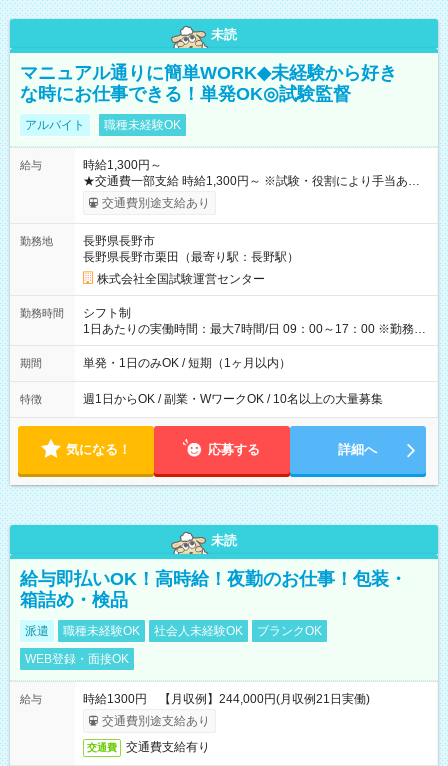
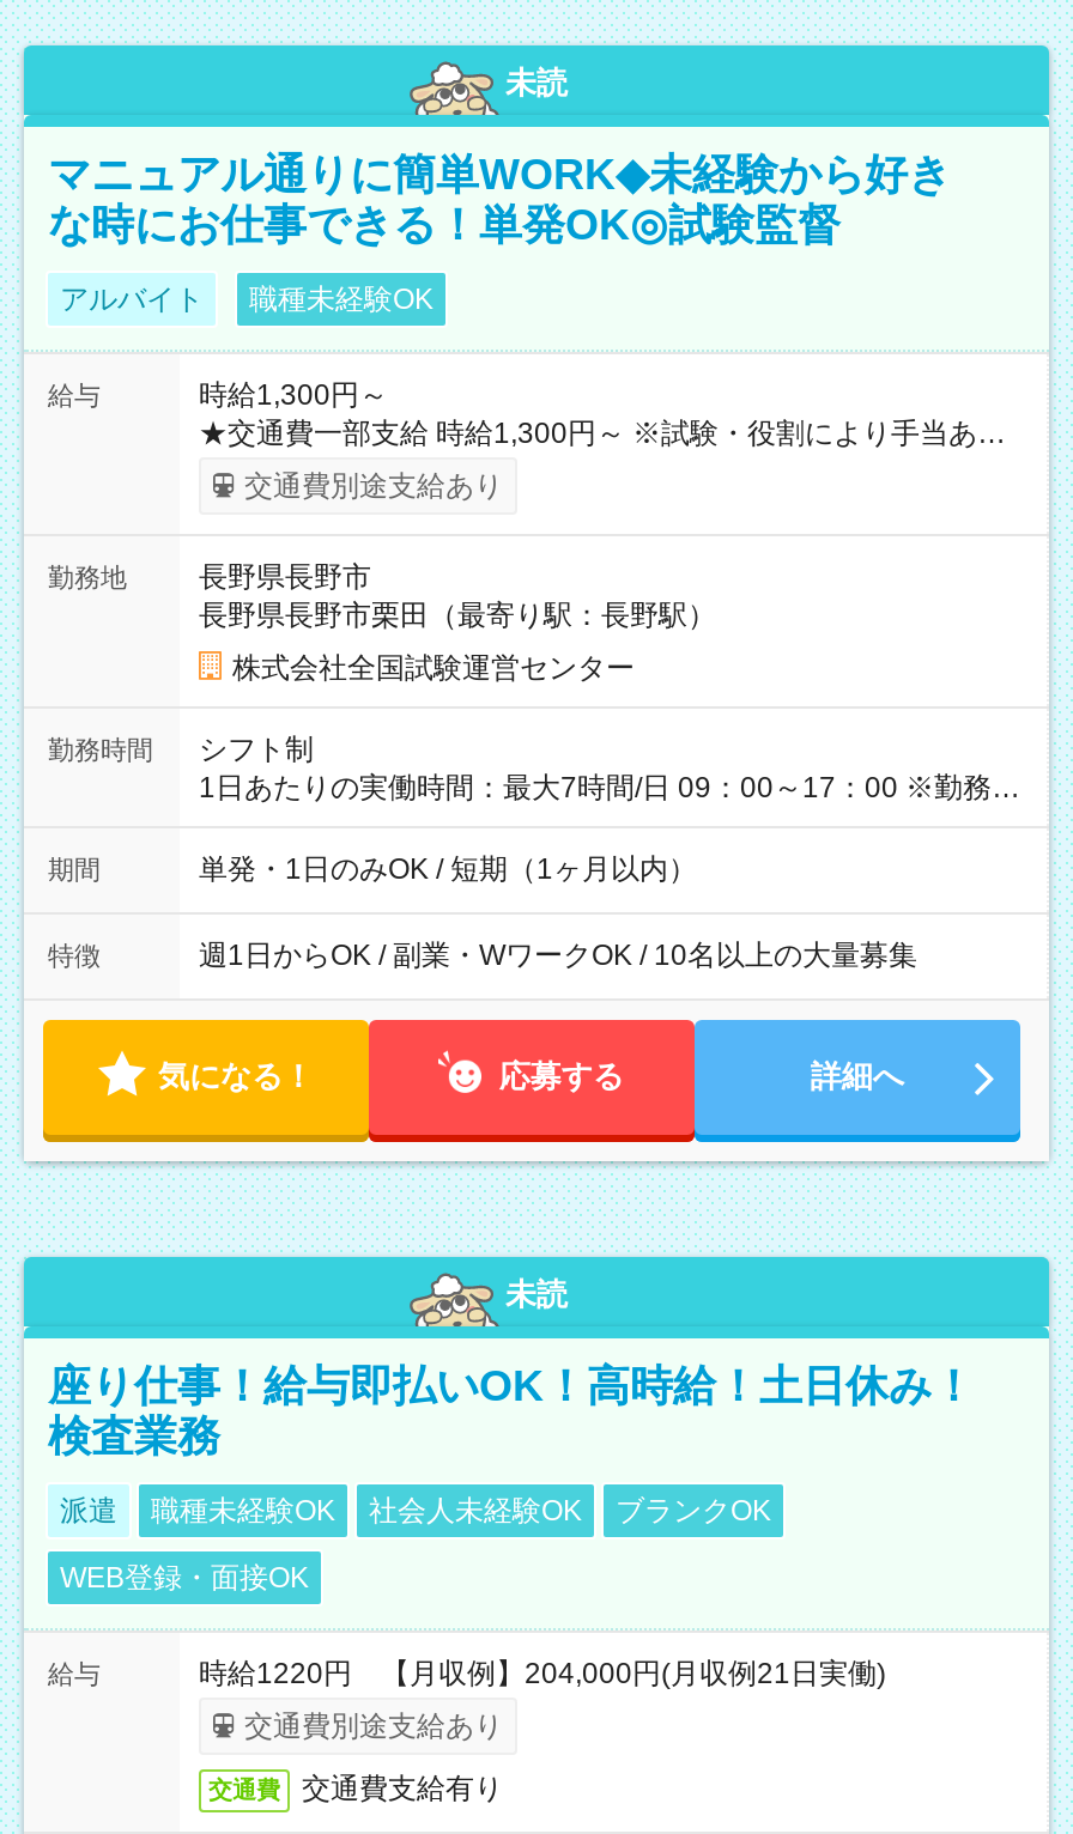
[20,569,407,610] 給与即払いOK！高時給！夜勤のお仕事！包装・ | 箱詰め・検品 -> [48,1362,975,1460] 座り仕事！給与即払いOK！高時給！土日休み！ | 検査業務
[83,692,370,706] 時給1300円 【月収例】244,000円(月収例21日実働) -> [199,1657,886,1690] 時給1220円 【月収例】204,000円(月収例21日実働)

